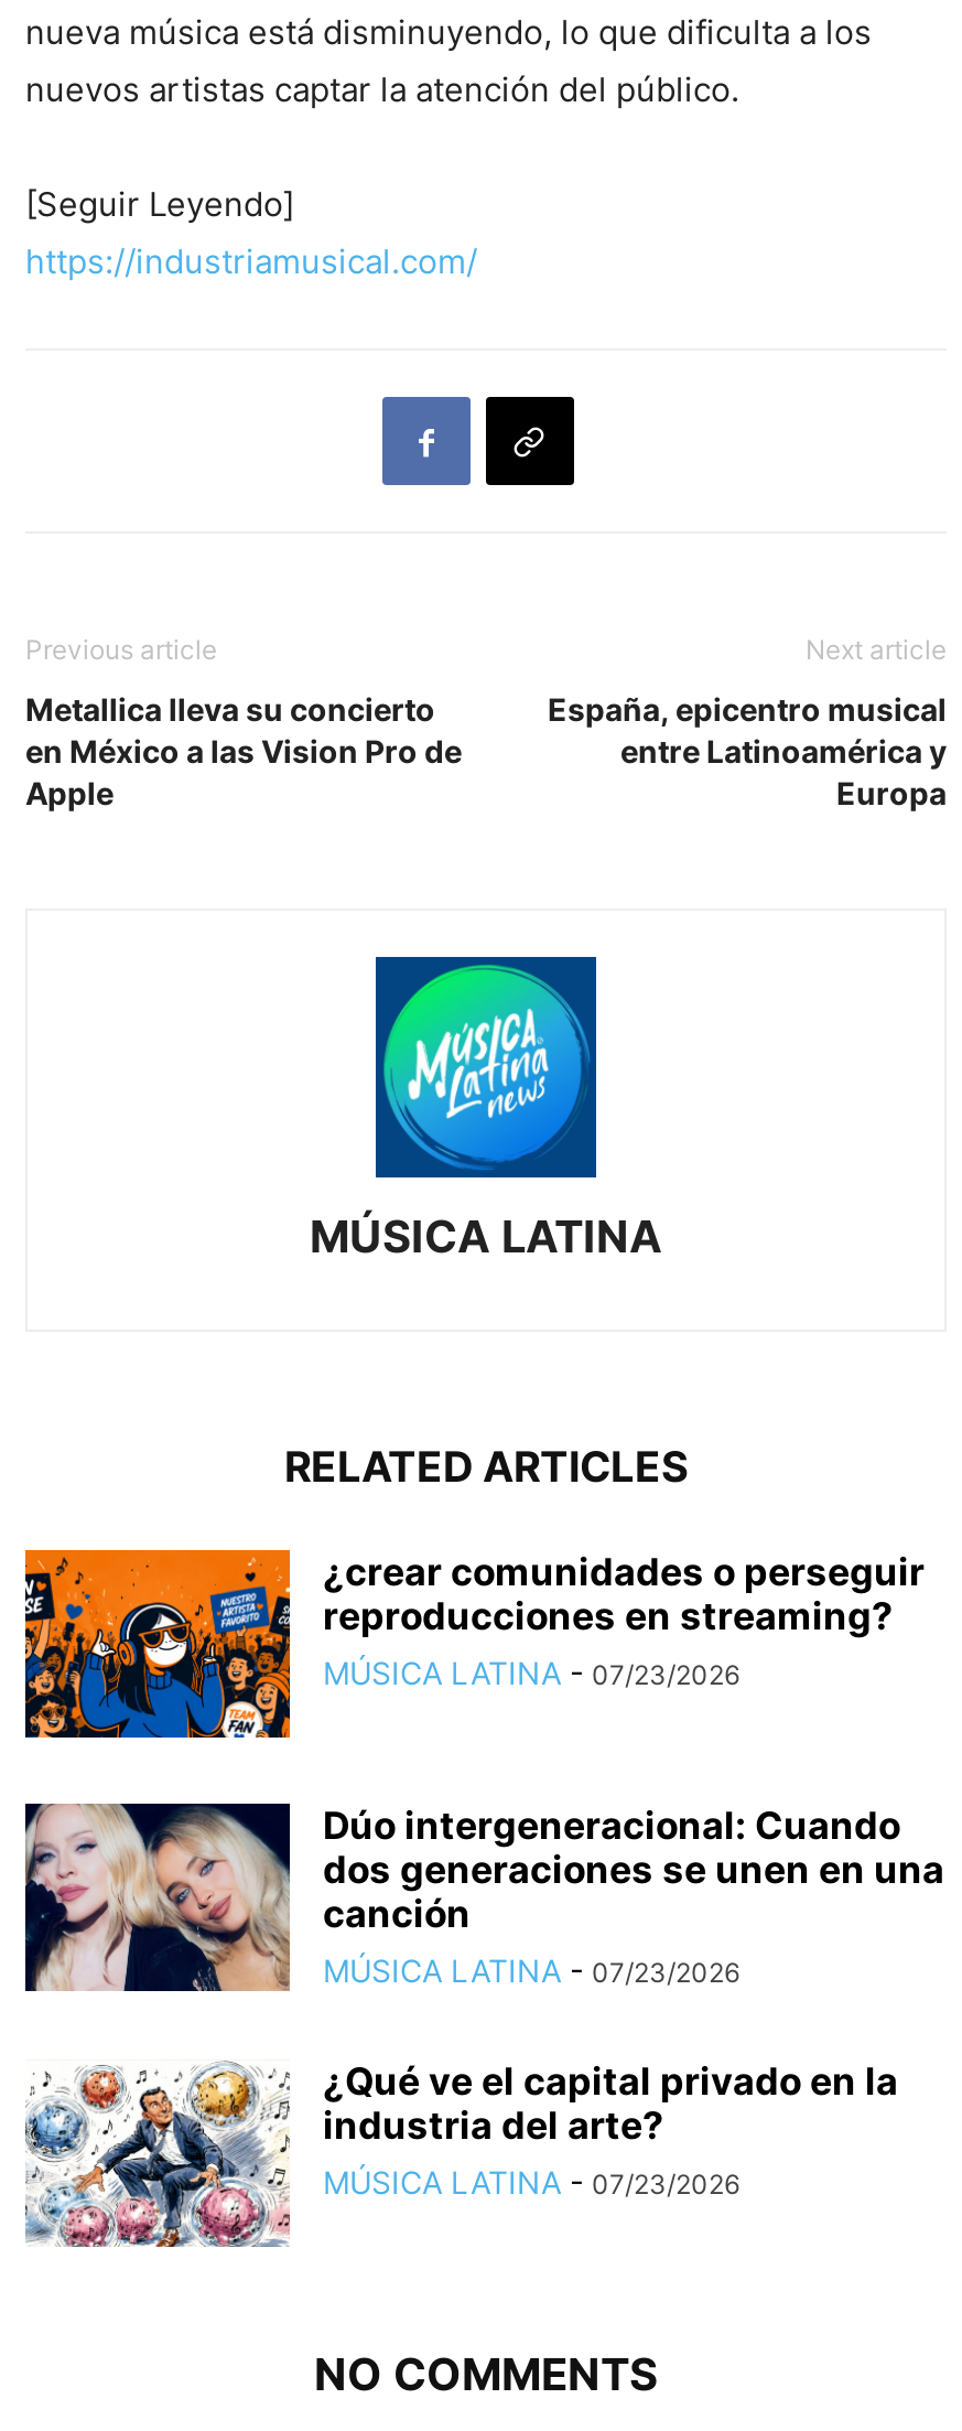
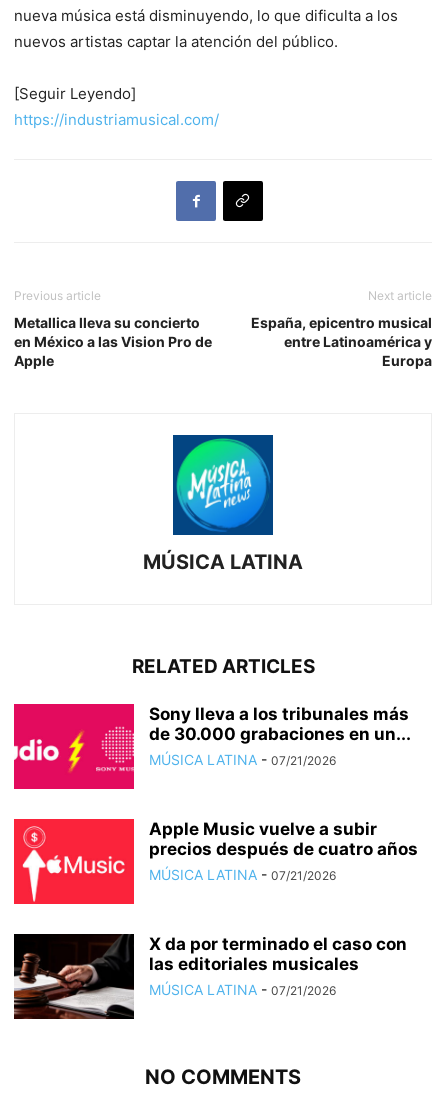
[23,1547,925,1741] [image] | ¿crear comunidades o perseguir | reproducciones en streaming? | MÚSICA LATINA - 07/23/2026 -> [13,703,411,790] [image] | Sony lleva a los tribunales más | de 30.000 grabaciones en un... | MÚSICA LATINA - 07/21/2026
[23,1800,944,1994] [image] | Dúo intergeneracional: Cuando | dos generaciones se unen en una | canción | MÚSICA LATINA - 07/23/2026 -> [13,818,426,905] [image] | Apple Music vuelve a subir | precios después de cuatro años | MÚSICA LATINA - 07/21/2026
[25,2060,898,2248] [image] | ¿Qué ve el capital privado en la | industria del arte? | MÚSICA LATINA - 07/23/2026 -> [13,933,407,1020] [image] | X da por terminado el caso con | las editoriales musicales | MÚSICA LATINA - 07/21/2026

